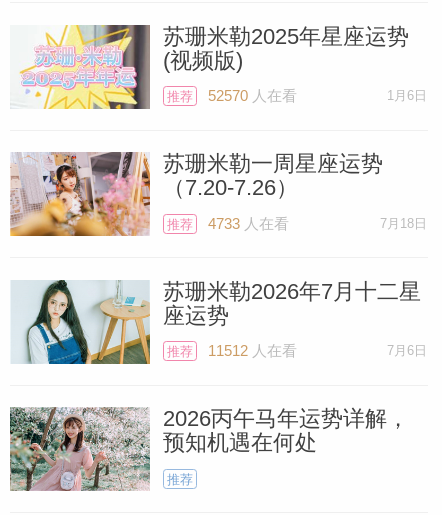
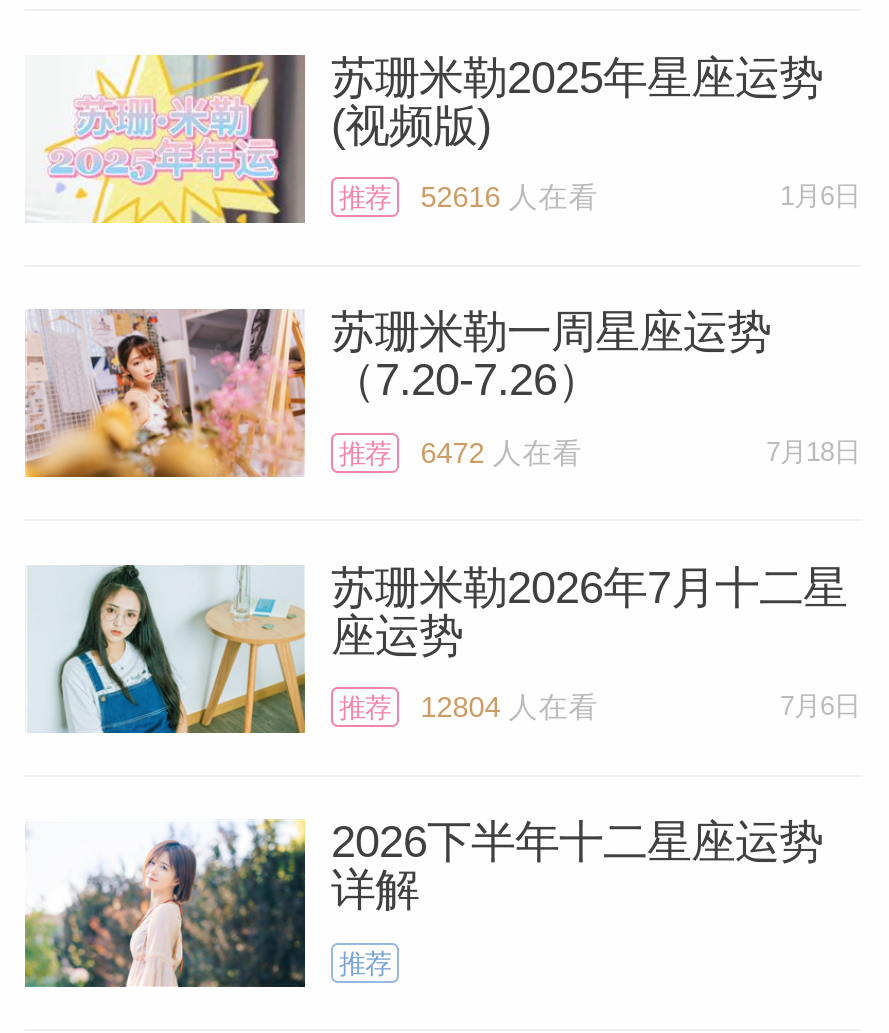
[167,88,297,104] 推荐 52570人在看 -> [339,181,598,213] 推荐 52616人在看
[167,216,289,232] 推荐 4733人在看 -> [339,436,582,468] 推荐 6472人在看
[167,343,297,359] 推荐 11512人在看 -> [339,691,598,723] 推荐 12804人在看
[9,406,409,492] [image] | 2026丙午马年运势详解， | 预知机遇在何处 -> [23,817,823,989] [image] | 2026下半年十二星座运势 | 详解

